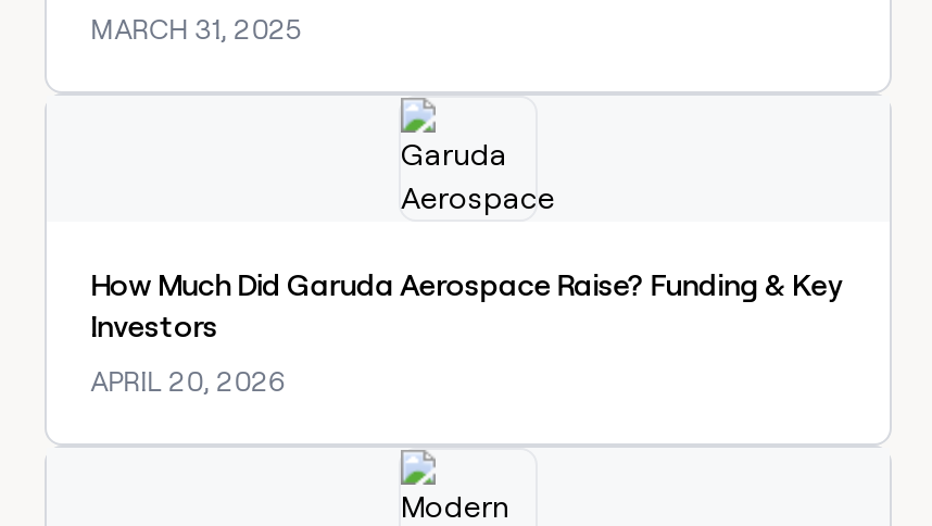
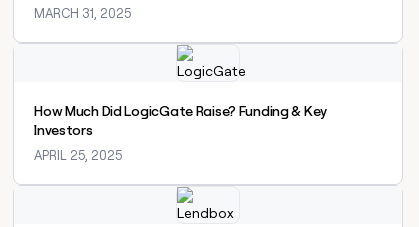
[90,266,842,301] How Much Did Garuda Aerospace Raise? Funding & Key -> [34,102,327,118] How Much Did LogicGate Raise? Funding & Key
[90,364,286,397] APRIL 20, 2026 -> [34,147,122,162] APRIL 25, 2025

